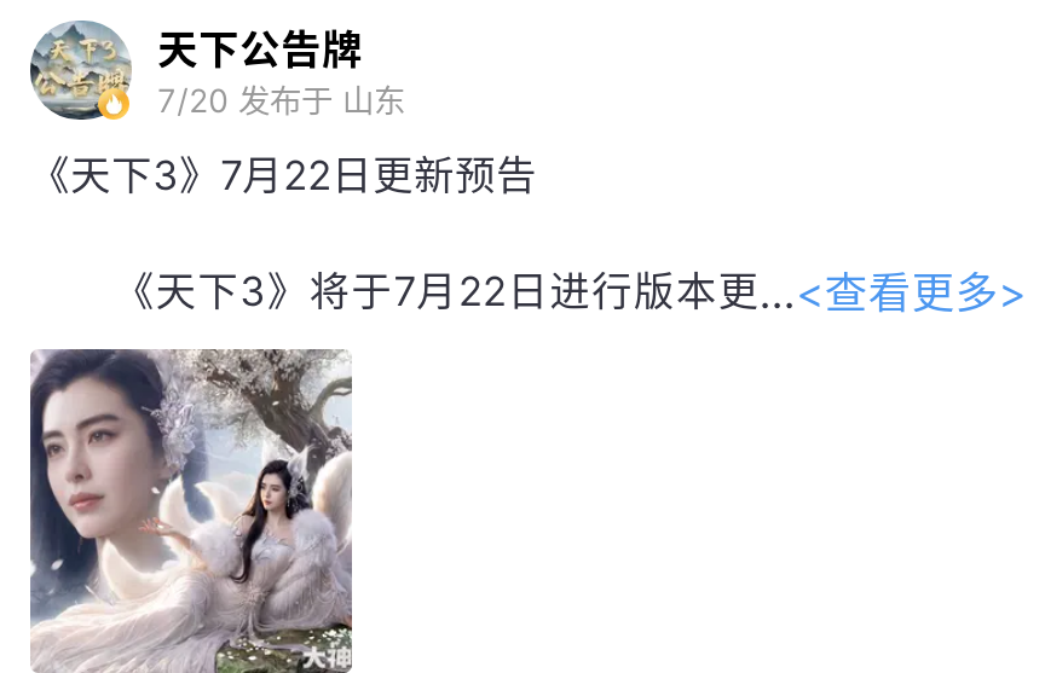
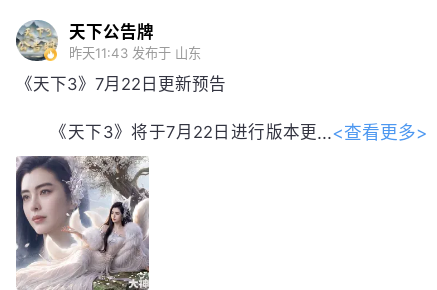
[157,81,405,120] 7/20 发布于 山东 -> [69,45,201,61] 昨天11:43 发布于 山东

